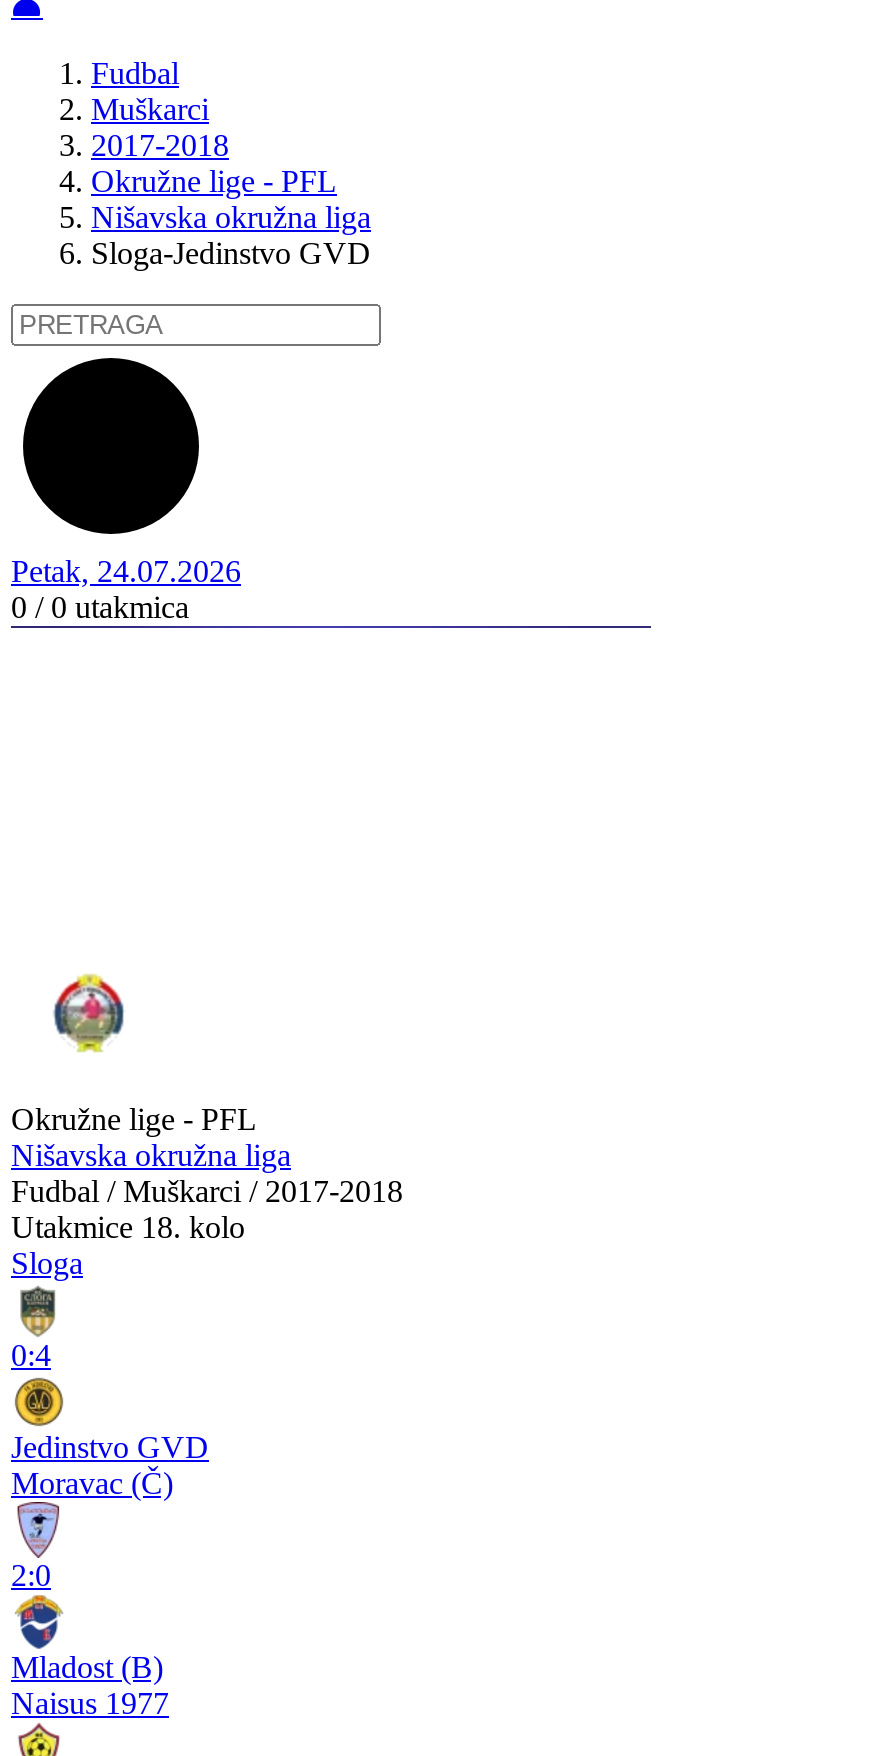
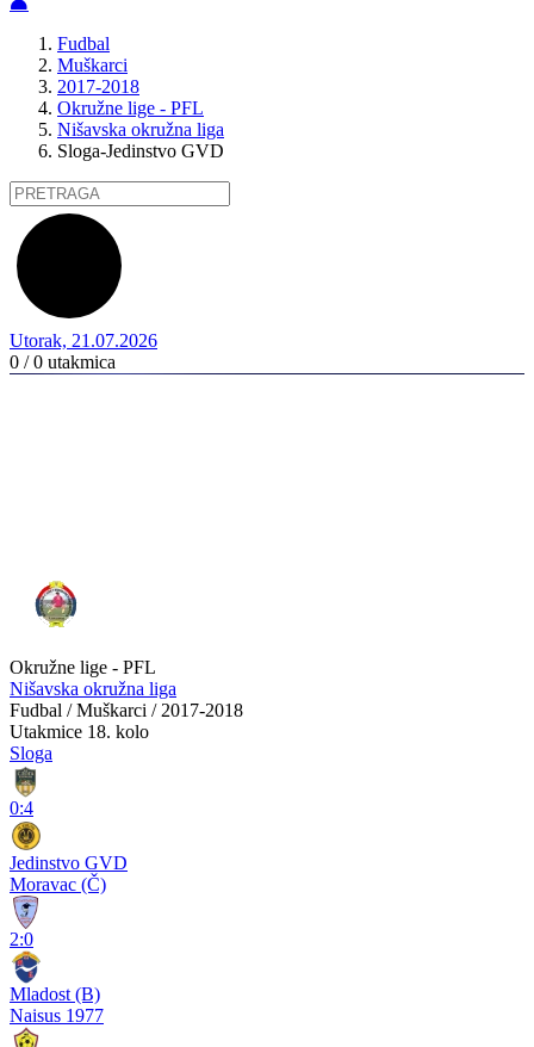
[11,554,241,588] Petak, 24.07.2026 -> [10,330,157,350] Utorak, 21.07.2026

